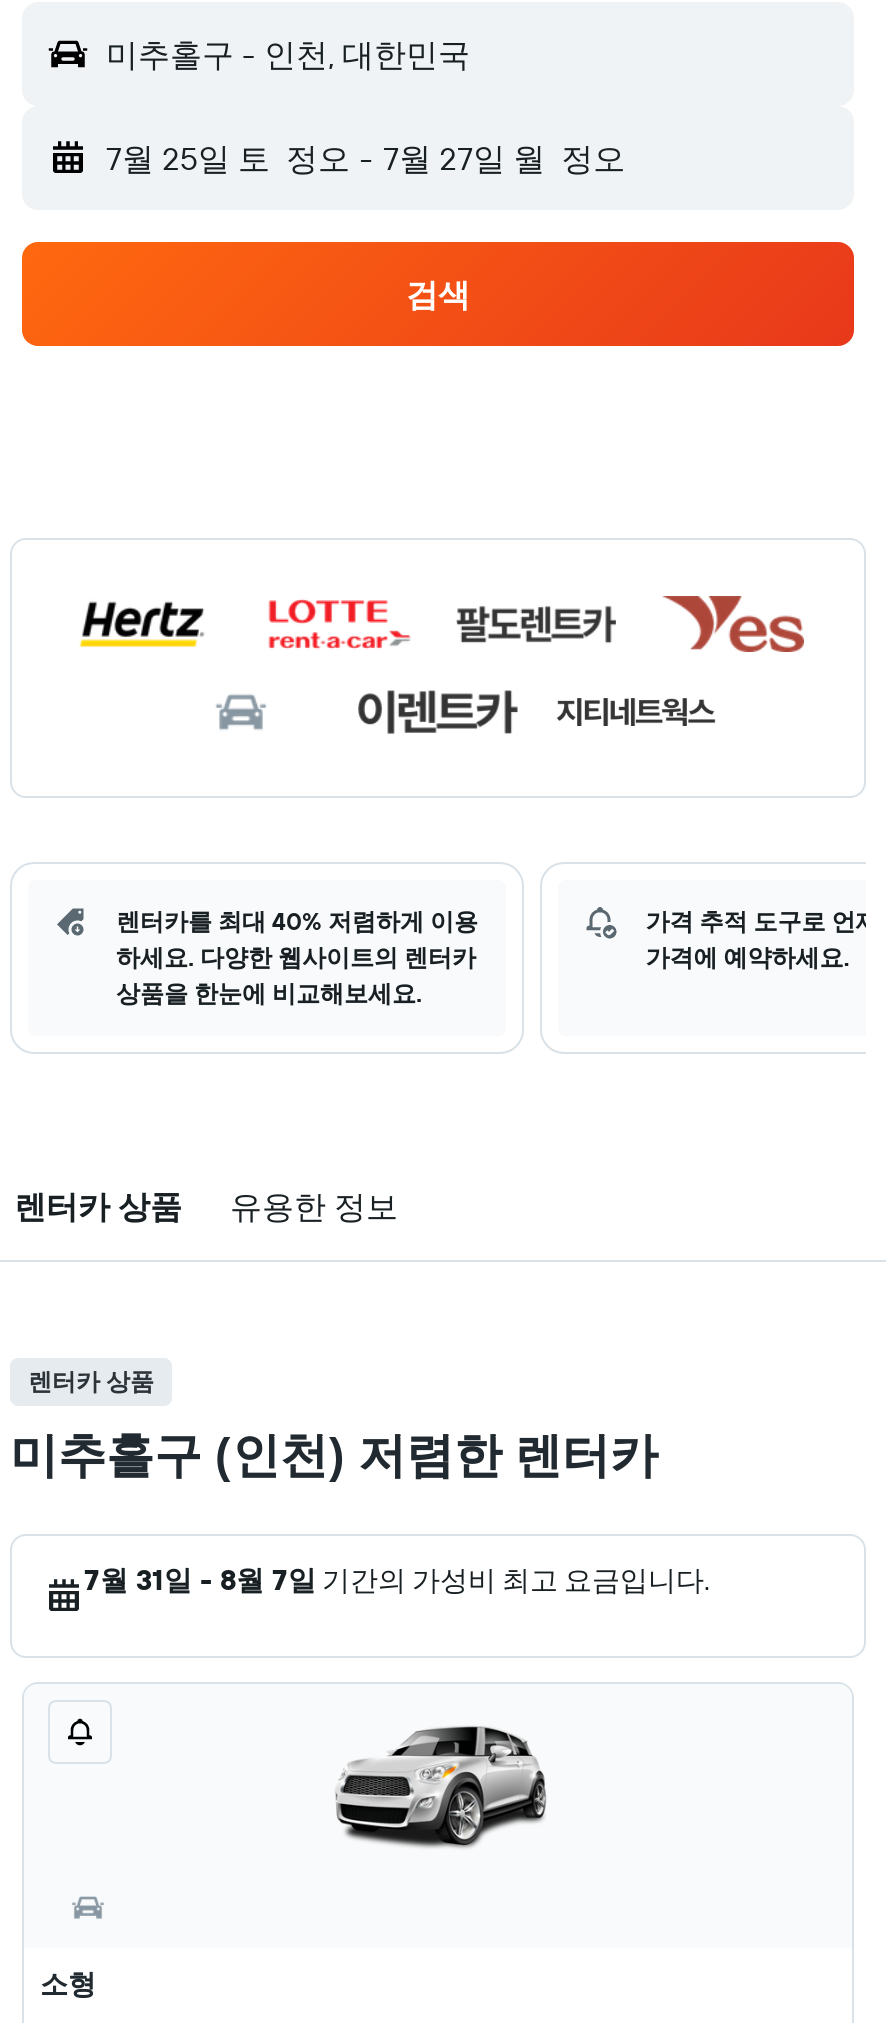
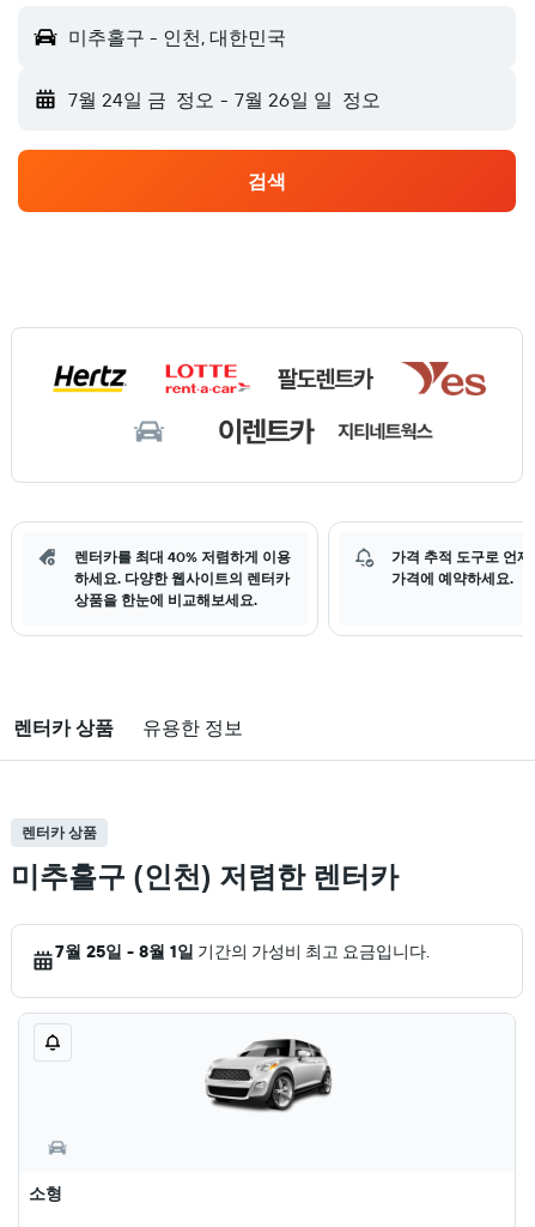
[106,138,625,178] 7월 25일 토 정오 - 7월 27일 월 정오 -> [68,87,380,111] 7월 24일 금 정오 - 7월 26일 일 정오
[84,1562,710,1598] 7월 31일 - 8월 7일 기간의 가성비 최고 요금입니다. -> [55,941,430,962] 7월 25일 - 8월 1일 기간의 가성비 최고 요금입니다.

